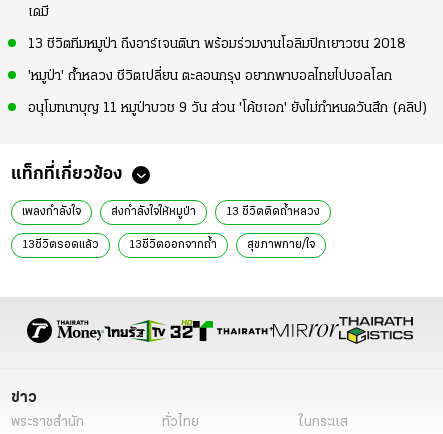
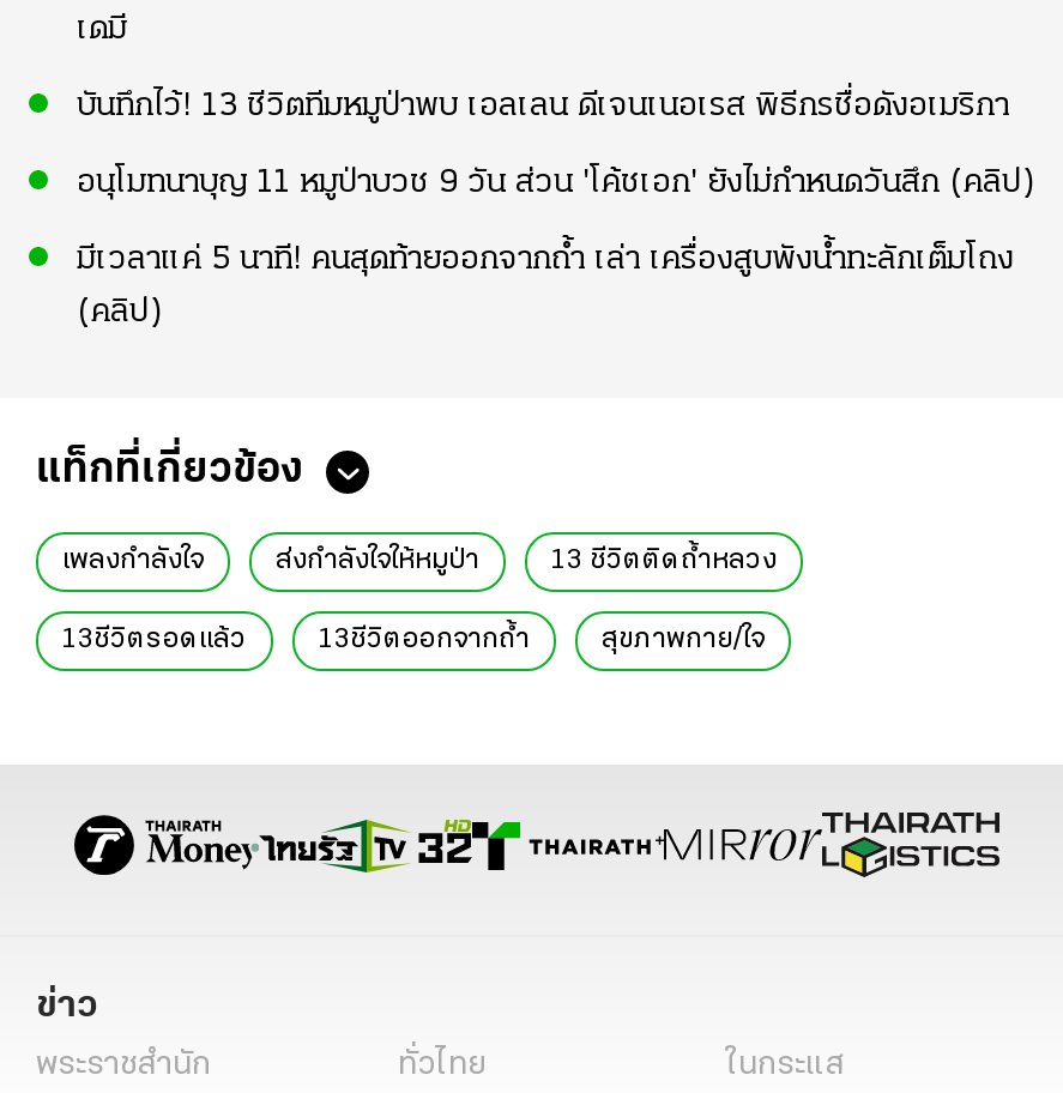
[28,37,406,84] 13 ชีวิตทีมหมูป่า ถึงอาร์เจนตินา พร้อมร่วมงานโอลิมปิกเยาวชน 2018 | 'หมูป่า' ถ้ำหลวง ชีวิตเปลี่ยน ตะลอนกรุง อยากพาบอลไทยไปบอลโลก -> [77,89,1009,125] บันทึกไว้! 13 ชีวิตทีมหมูป่าพบ เอลเลน ดีเจนเนอเรส พิธีกรชื่อดังอเมริกา
moved [28,101,428,116] -> [77,166,1035,202]: อนุโมทนาบุญ 11 หมูป่าบวช 9 วัน ส่วน 'โค้ชเอก' ยังไม่กำหนดวันสึก (คลิป)
none -> [77,243,1014,331] มีเวลาแค่ 5 นาที! คนสุดท้ายออกจากถ้ำ เล่า เครื่องสูบพังน้ำทะลักเต็มโถง | (คลิป)

